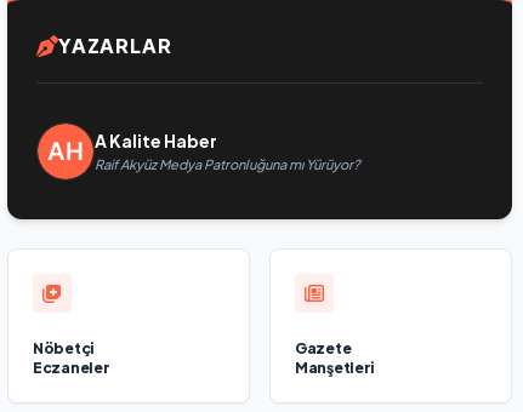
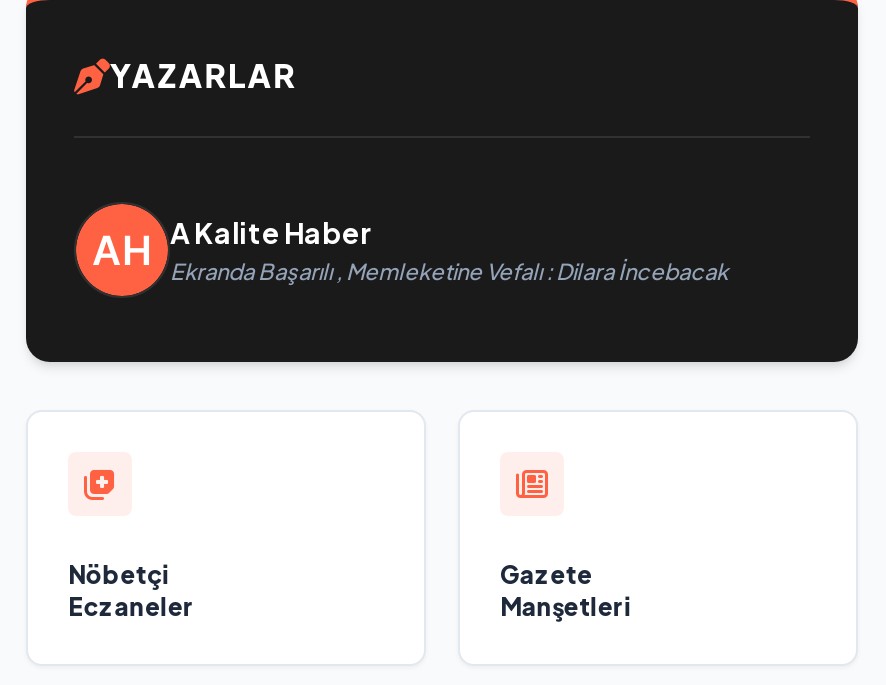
[95,157,360,172] Raif Akyüz Medya Patronluğuna mı Yürüyor? -> [170,259,728,285] Ekranda Başarılı , Memleketine Vefalı : Dilara İncebacak

